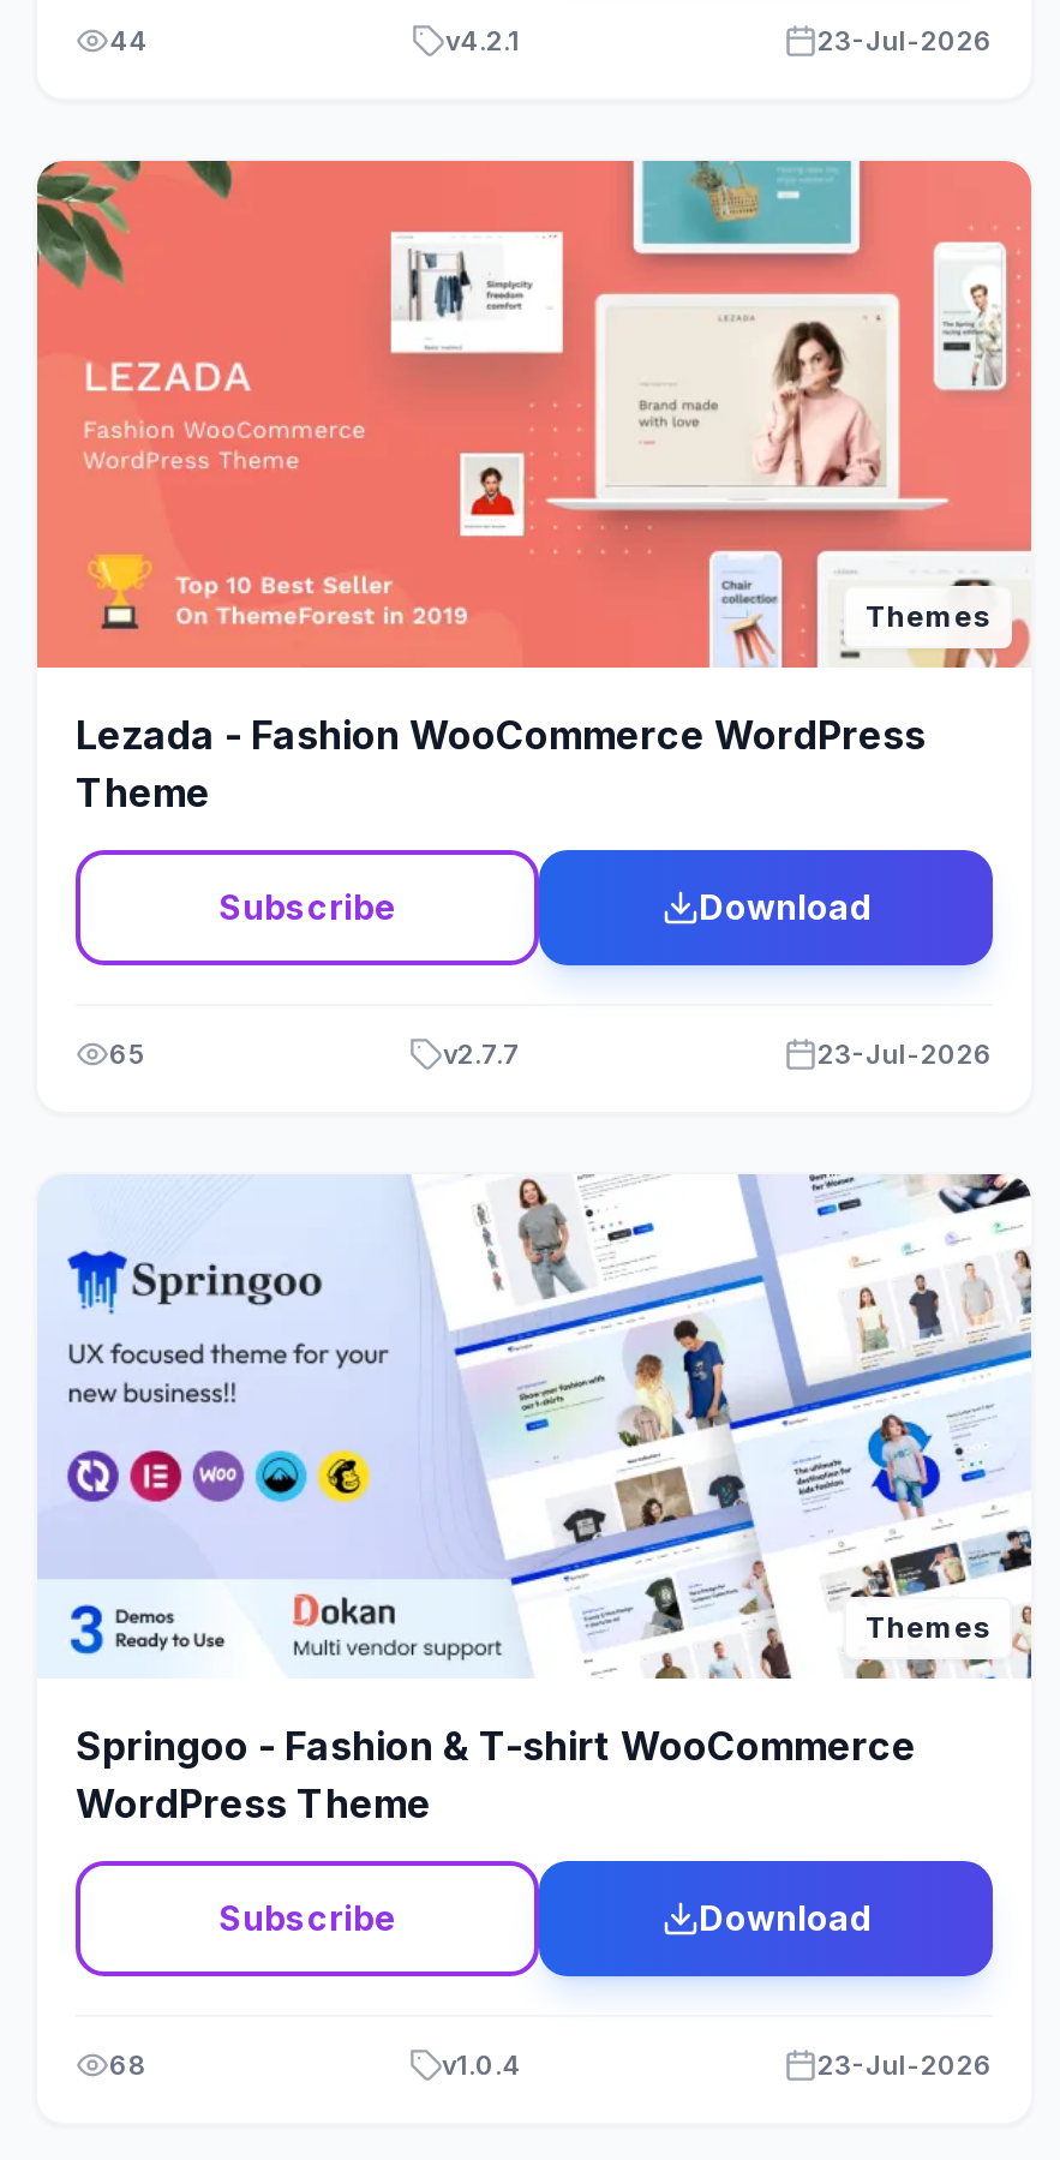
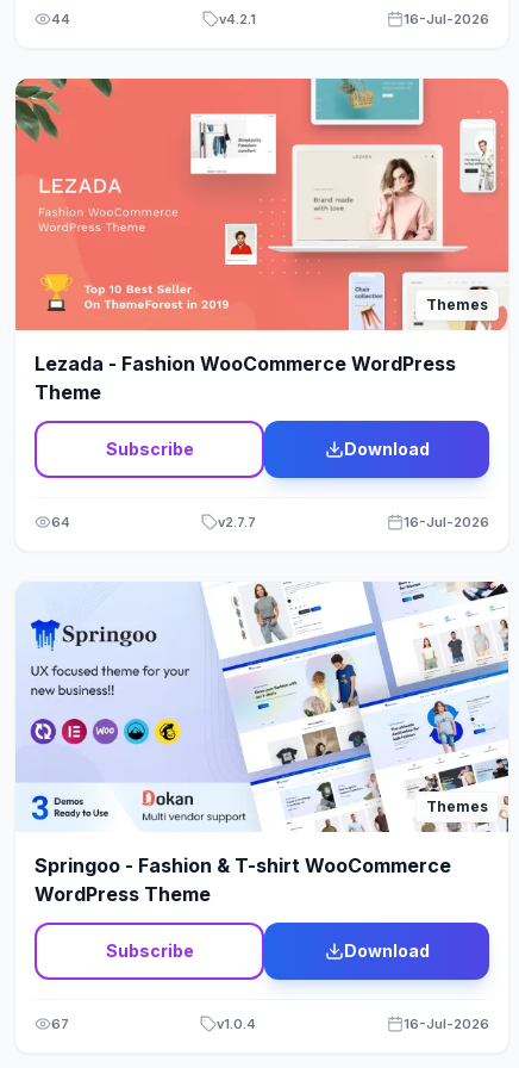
[818,24,993,58] 23-Jul-2026 -> [404,11,489,27] 16-Jul-2026
[109,1036,145,1070] 65 -> [51,513,70,530] 64
[818,1036,993,1070] 23-Jul-2026 -> [404,513,489,530] 16-Jul-2026
[109,2049,145,2083] 68 -> [51,1016,69,1033] 67
[818,2049,993,2083] 23-Jul-2026 -> [404,1016,489,1033] 16-Jul-2026

